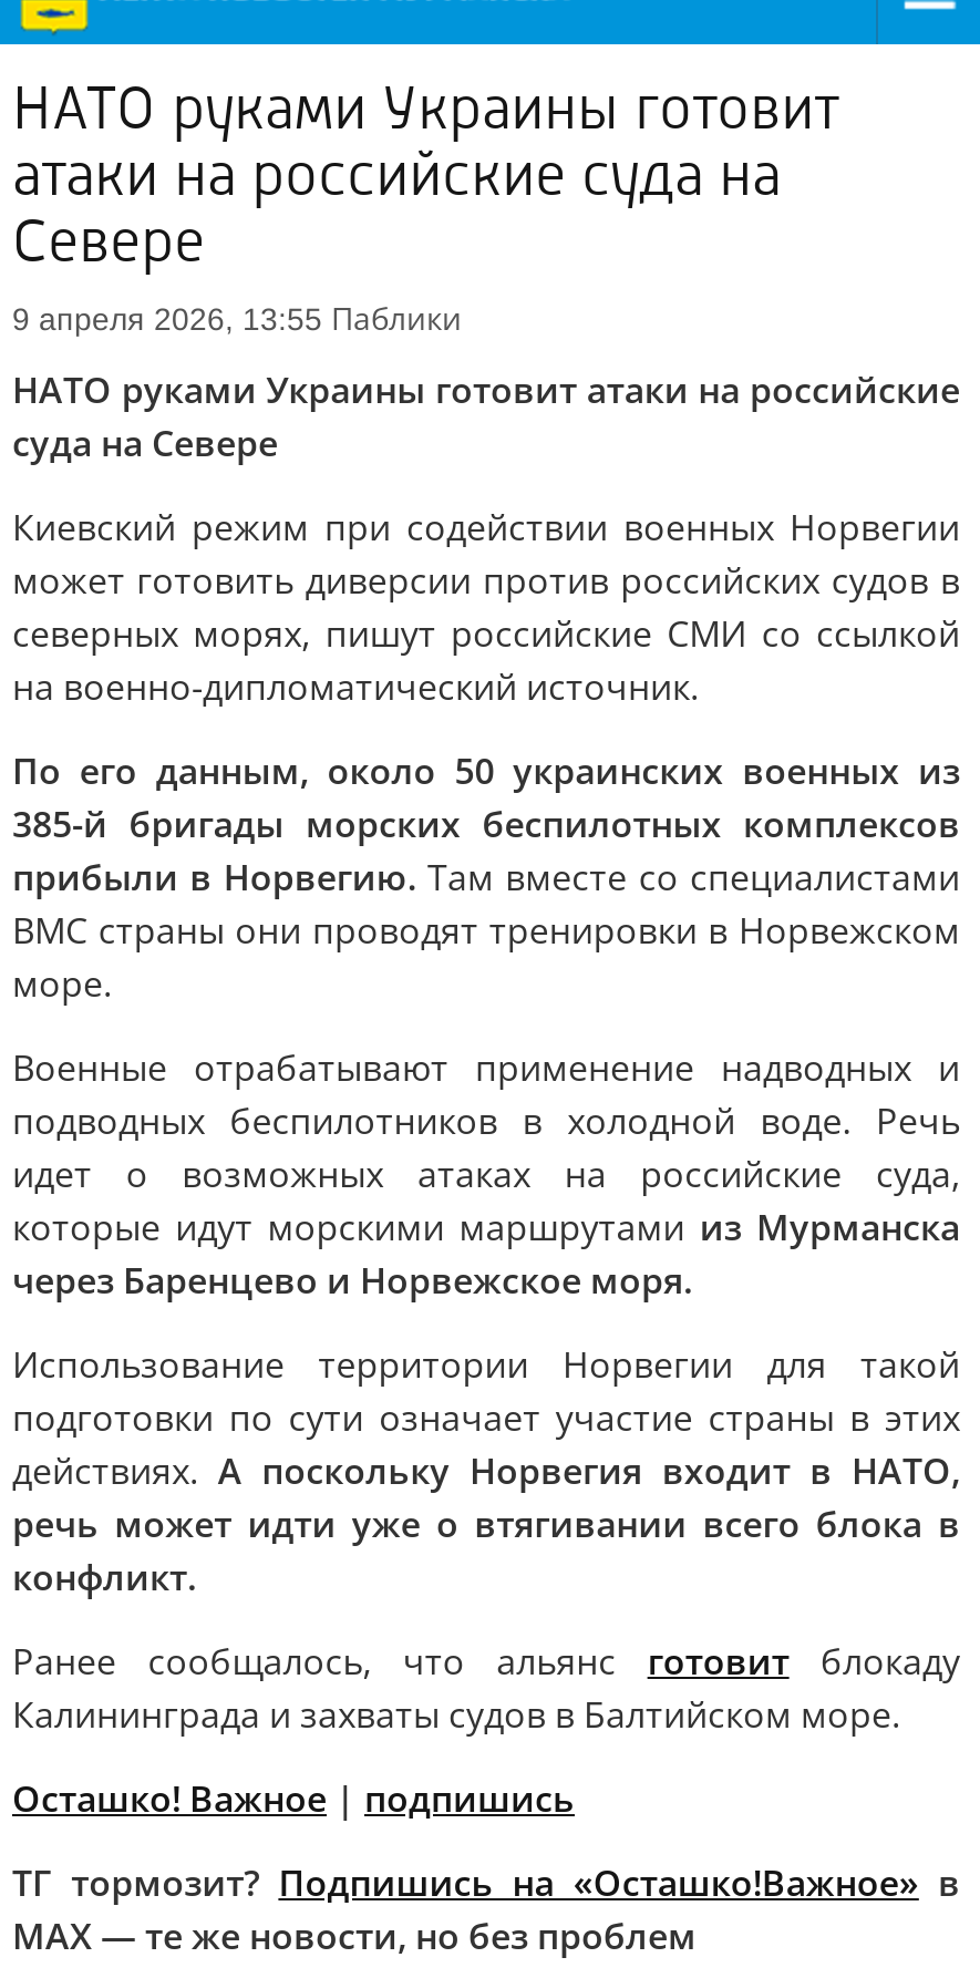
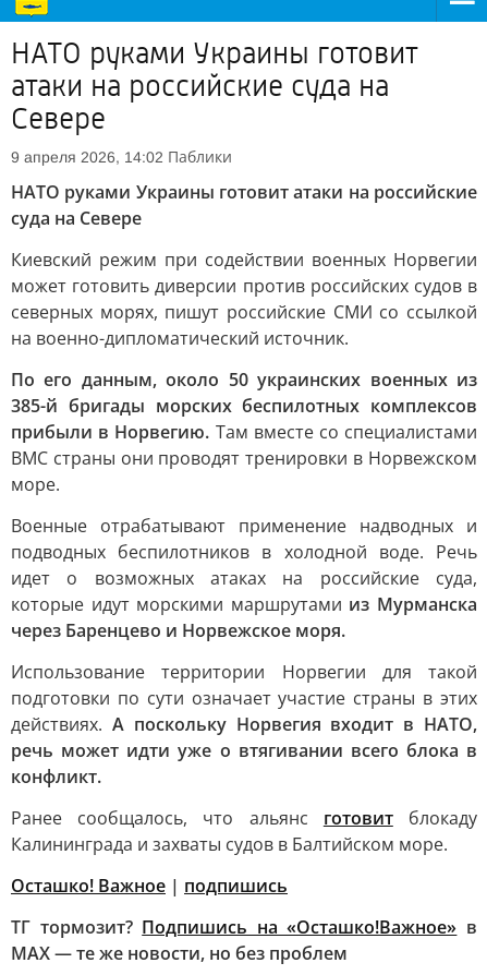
[12,297,462,339] 9 апреля 2026, 13:55 Паблики -> [11,146,232,167] 9 апреля 2026, 14:02 Паблики

